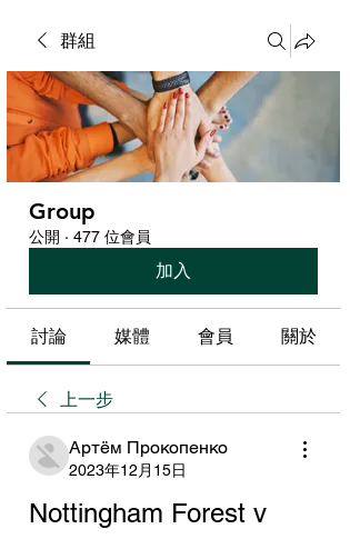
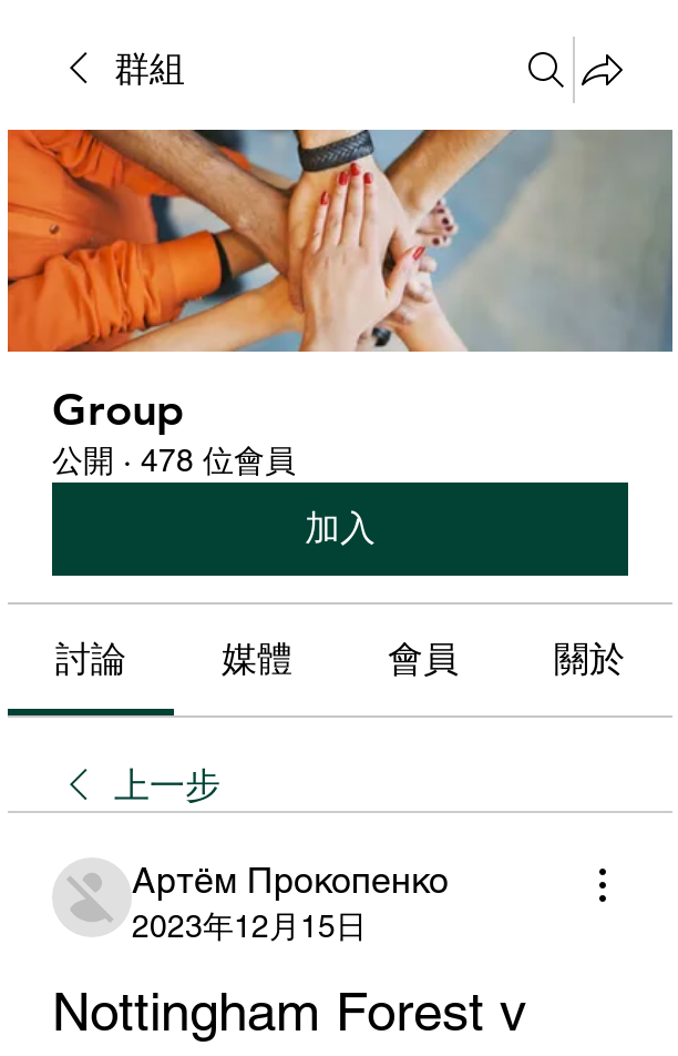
[29,228,151,246] 公開 · 477 位會員 -> [52,443,296,478] 公開 · 478 位會員

